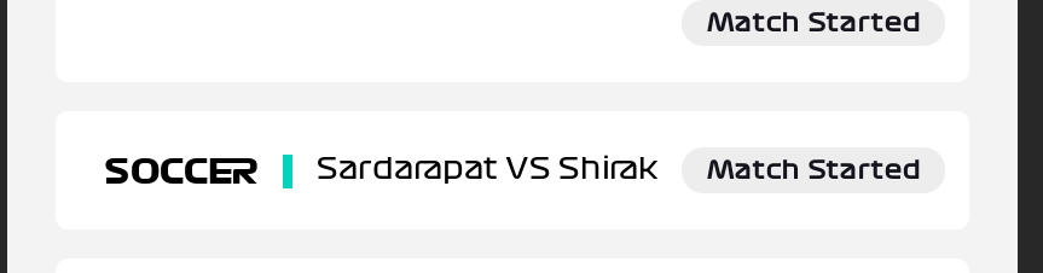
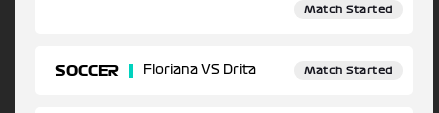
[317,155,657,184] Sardarapat VS Shirak -> [143,64,256,76] Floriana VS Drita

